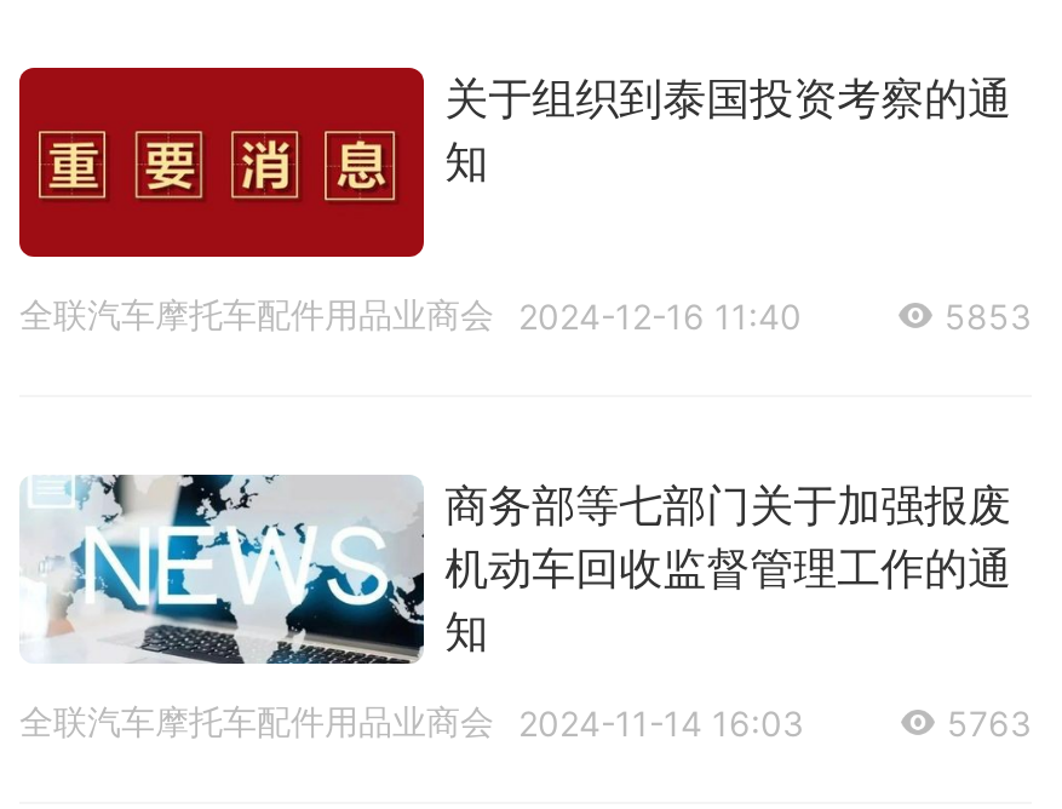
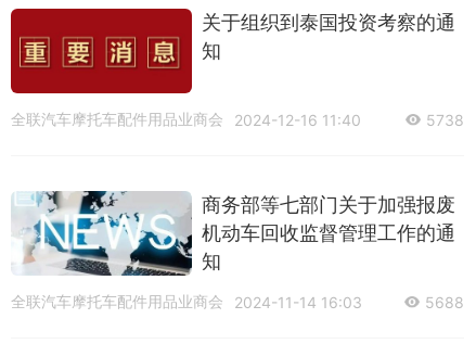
[945,296,1032,337] 5853 -> [426,111,464,129] 5738
[947,702,1032,744] 5763 -> [425,293,464,311] 5688

